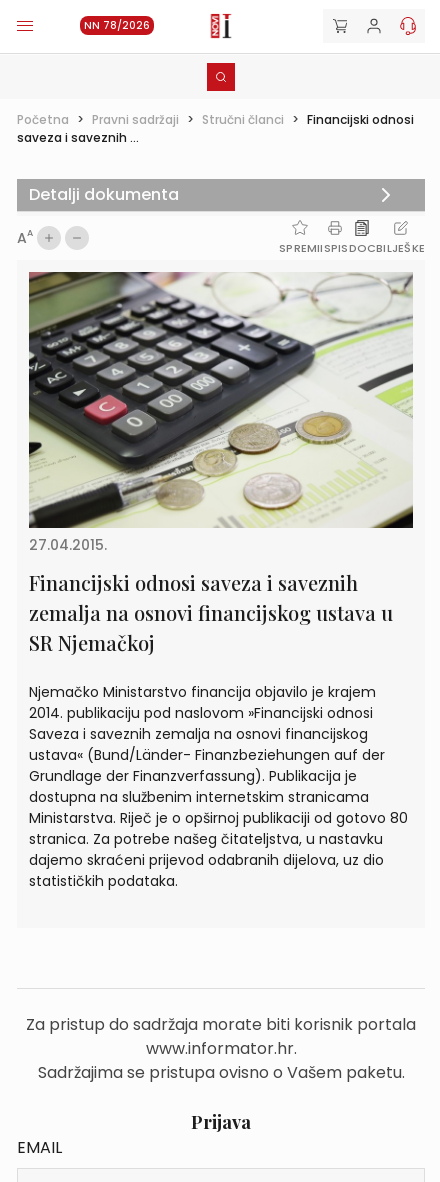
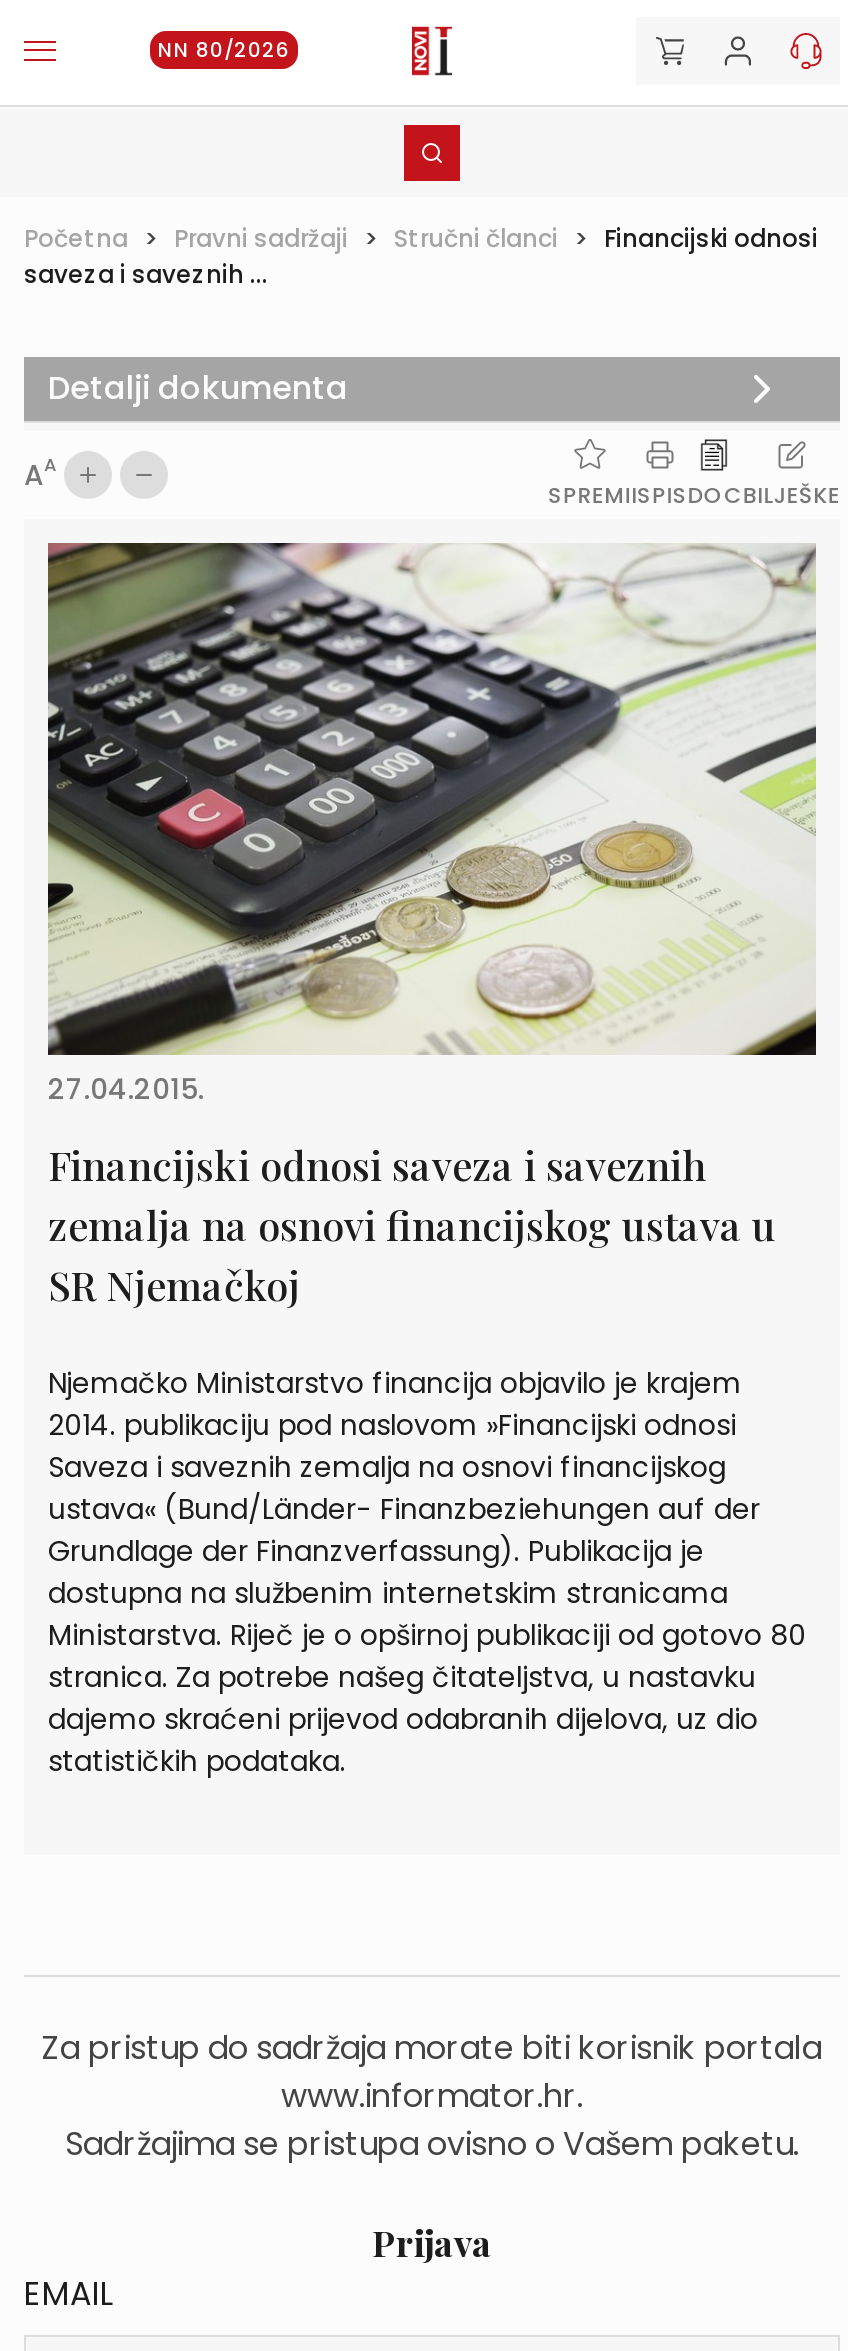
[84,18,150,33] NN 78/2026 -> [158,35,290,65] NN 80/2026

